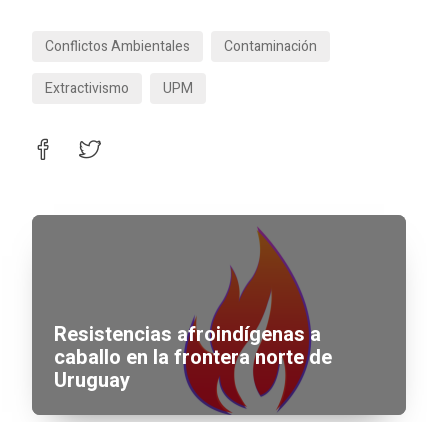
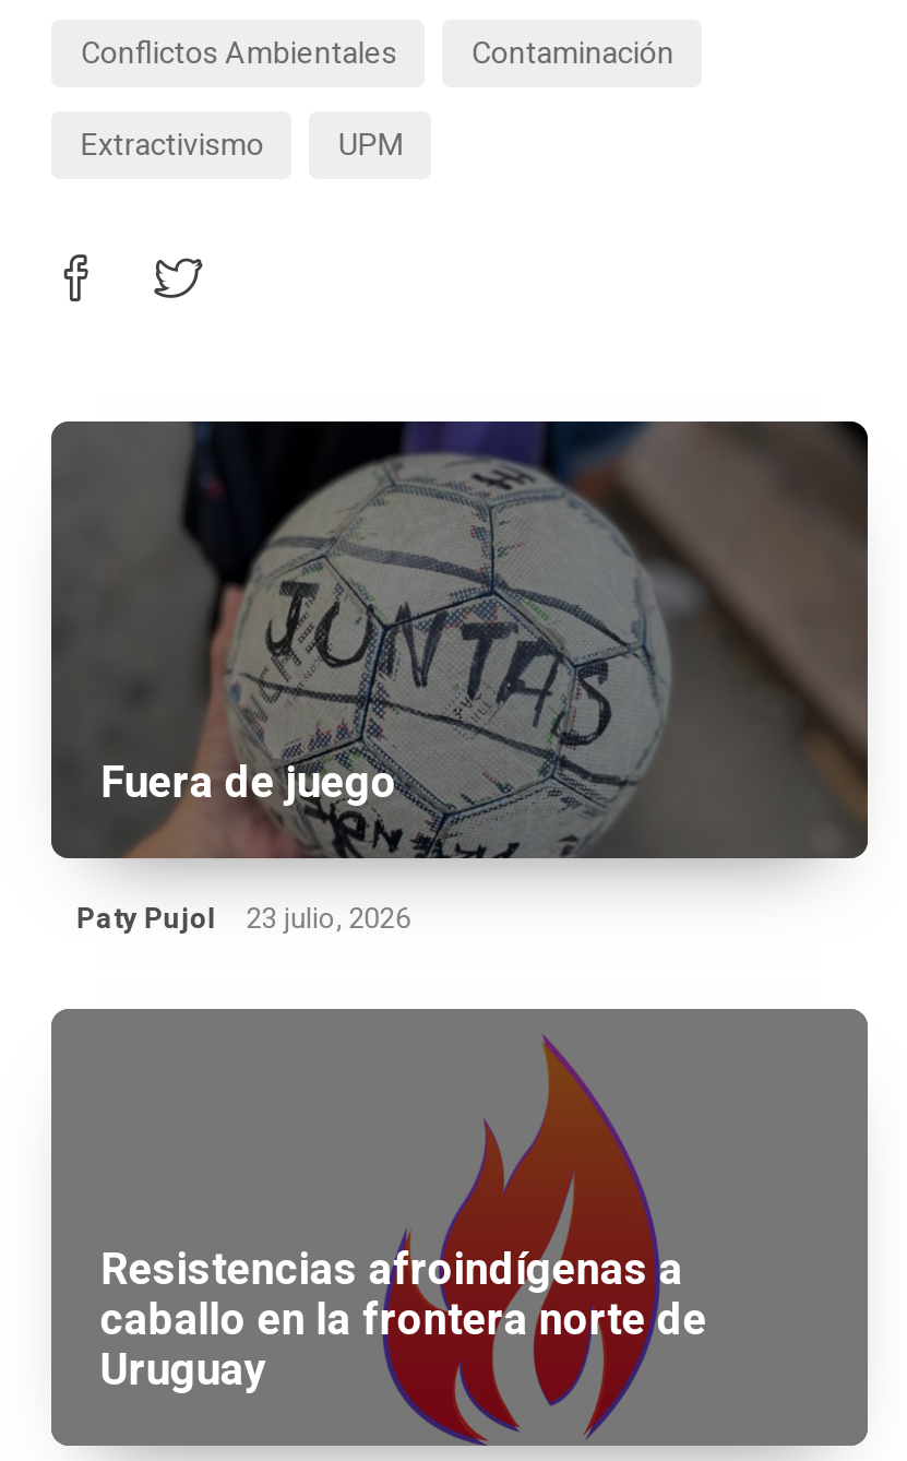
none -> [53,419,868,939] [image] | Fuera de juego | Paty Pujol | 23 julio, 2026

